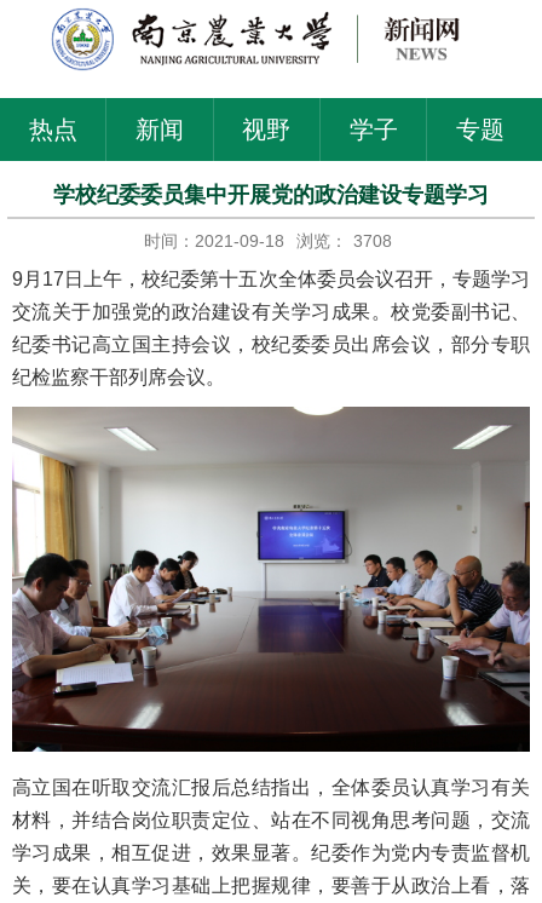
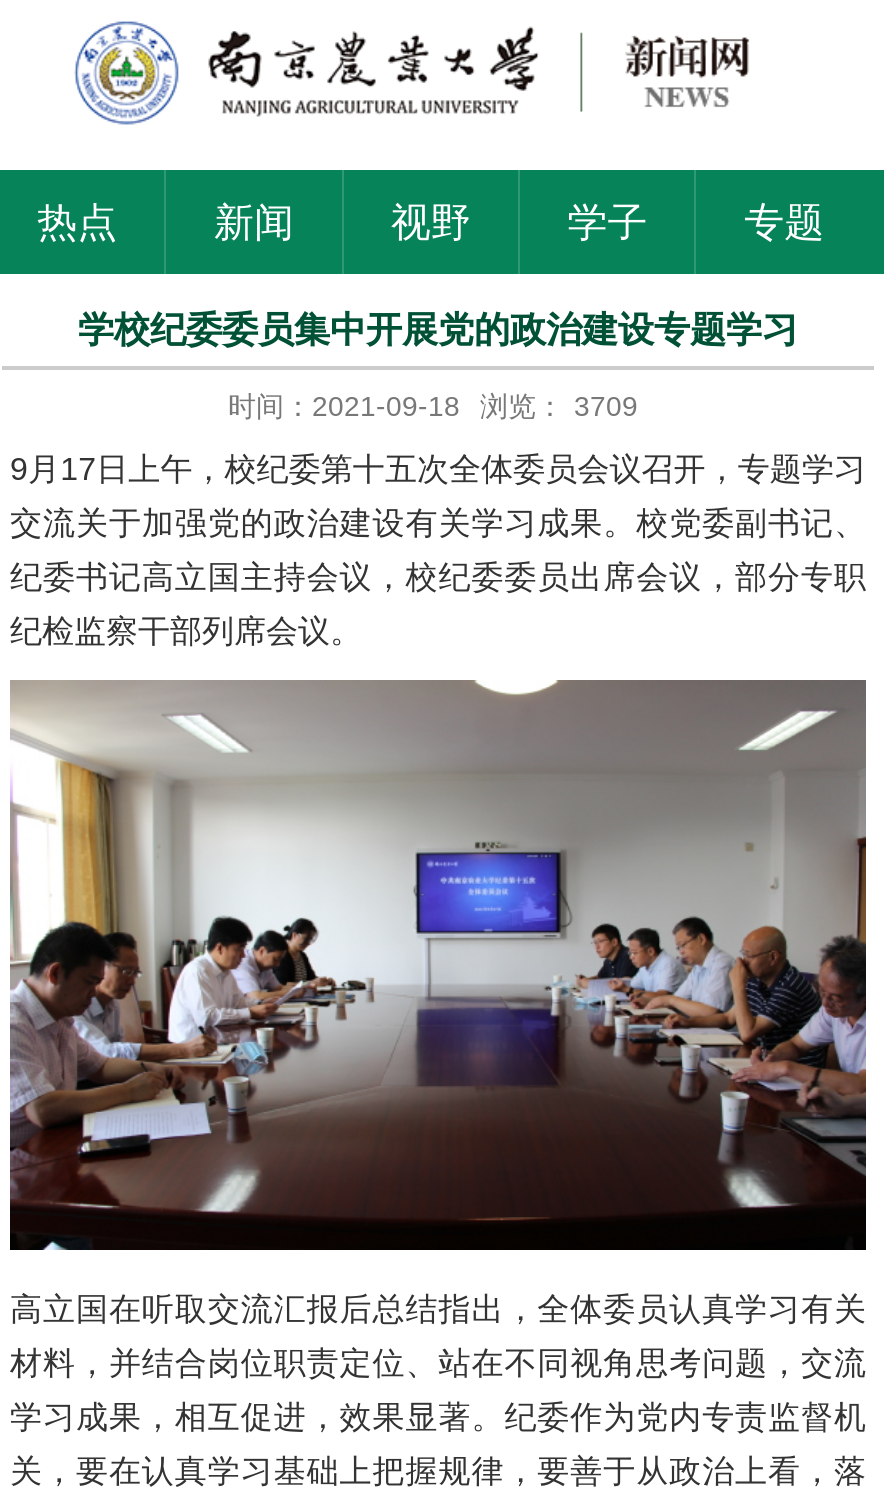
[144,231,392,250] 时间：2021-09-18 浏览： 3708 -> [228,390,638,422] 时间：2021-09-18 浏览： 3709

